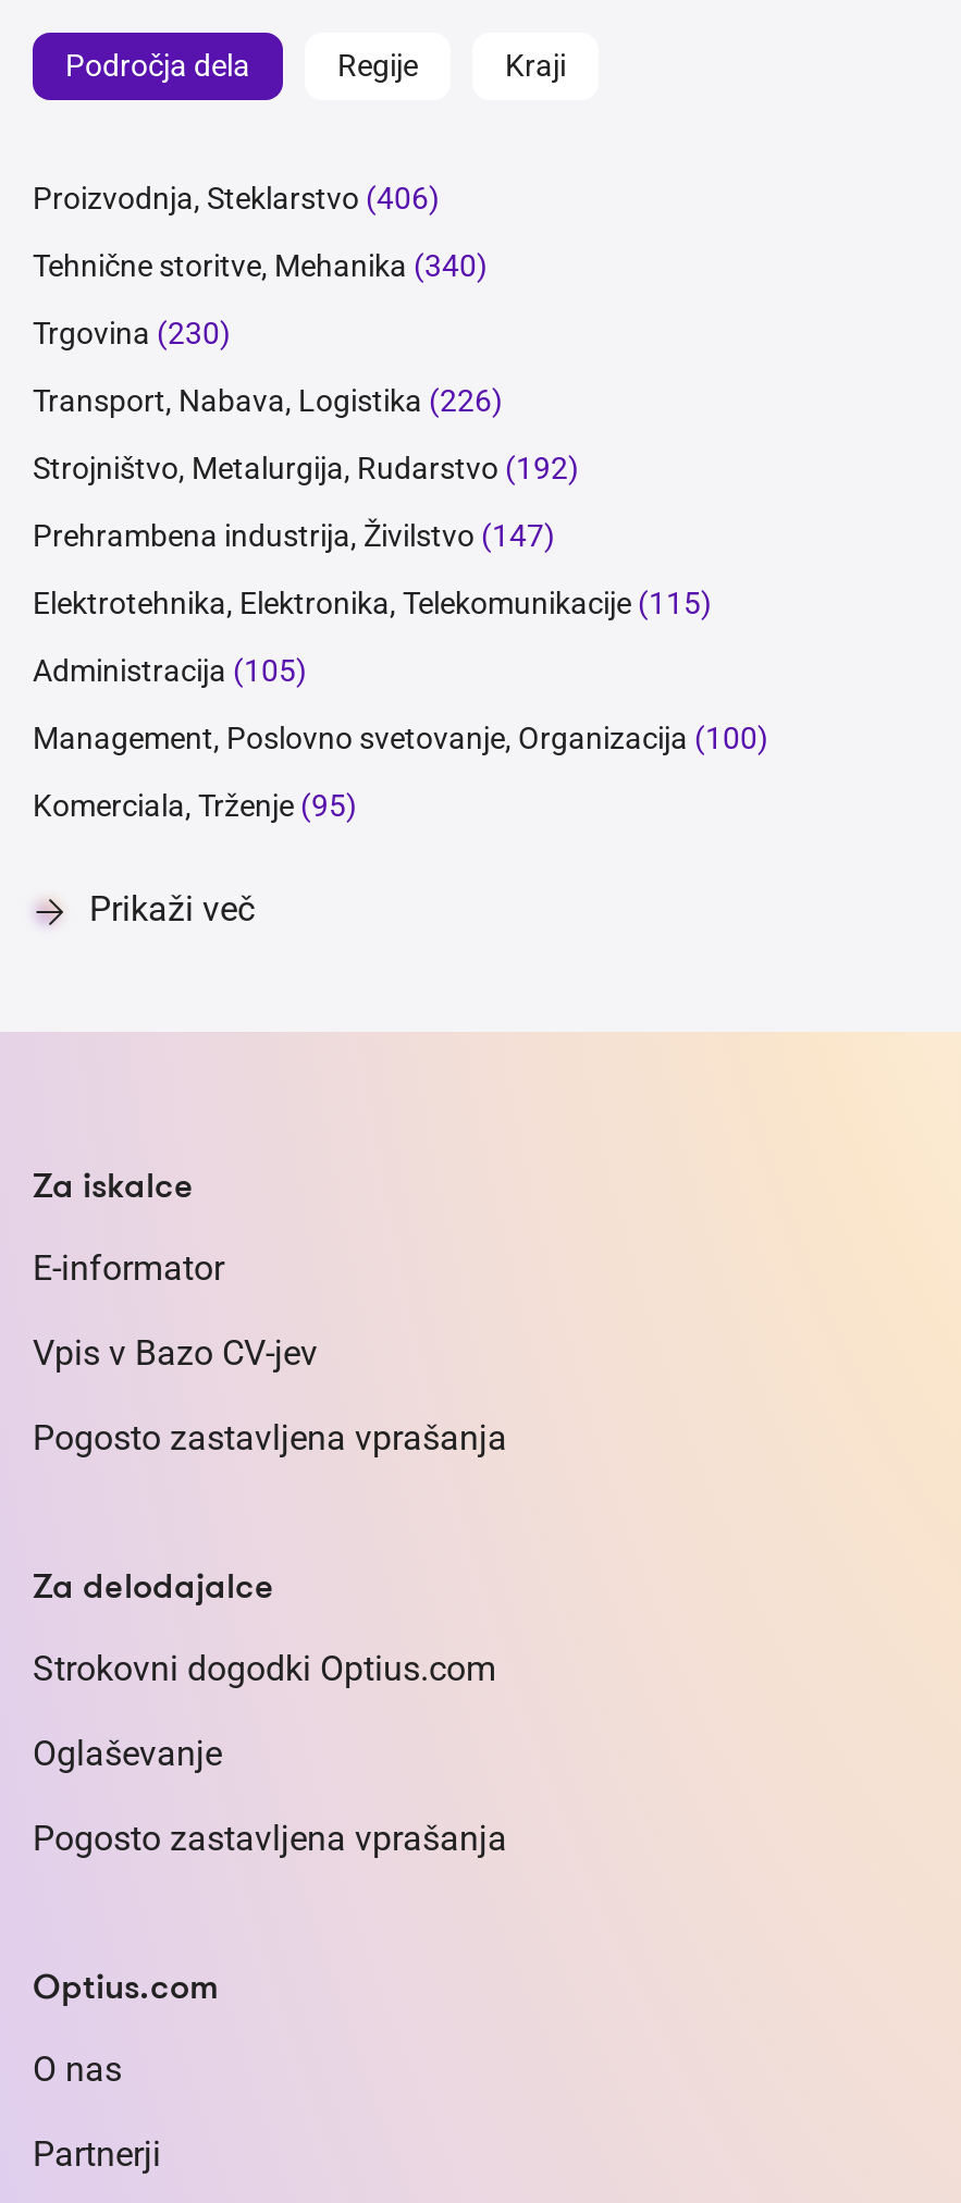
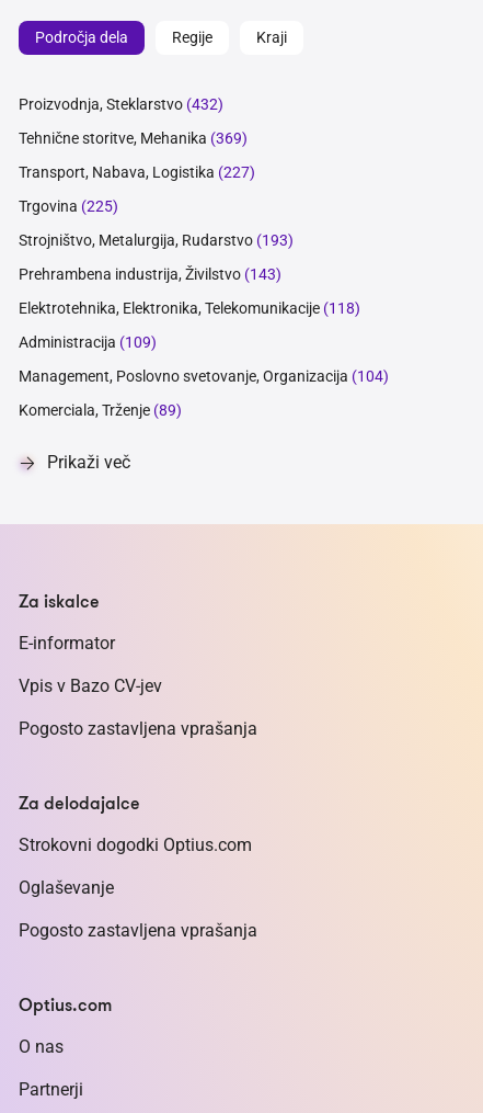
[33,181,440,216] Proizvodnja, Steklarstvo (406) -> [19,95,223,113] Proizvodnja, Steklarstvo (432)
[33,248,488,283] Tehnične storitve, Mehanika (340) -> [19,129,248,147] Tehnične storitve, Mehanika (369)
[33,316,231,350] Trgovina (230) -> [19,163,255,181] Transport, Nabava, Logistika (227)
[33,383,503,418] Transport, Nabava, Logistika (226) -> [19,197,118,215] Trgovina (225)
[33,451,579,485] Strojništvo, Metalurgija, Rudarstvo (192) -> [19,231,294,249] Strojništvo, Metalurgija, Rudarstvo (193)
[33,518,555,553] Prehrambena industrija, Živilstvo (147) -> [19,265,281,283] Prehrambena industrija, Živilstvo (143)
[33,586,712,620] Elektrotehnika, Elektronika, Telekomunikacije (115) -> [19,299,360,317] Elektrotehnika, Elektronika, Telekomunikacije (118)
[33,653,307,688] Administracija (105) -> [19,333,157,351] Administracija (109)
[33,721,768,755] Management, Poslovno svetovanje, Organizacija (100) -> [19,367,389,385] Management, Poslovno svetovanje, Organizacija (104)
[33,788,357,823] Komerciala, Trženje (95) -> [19,401,182,419] Komerciala, Trženje (89)

